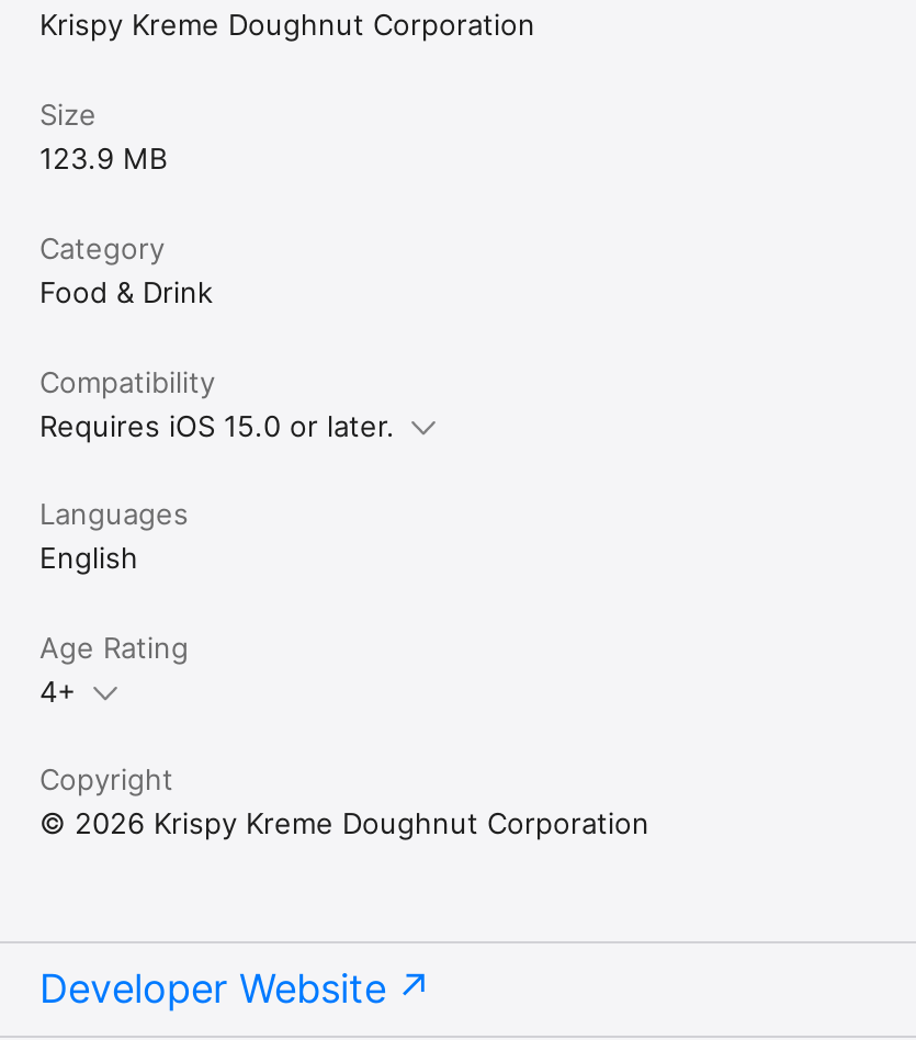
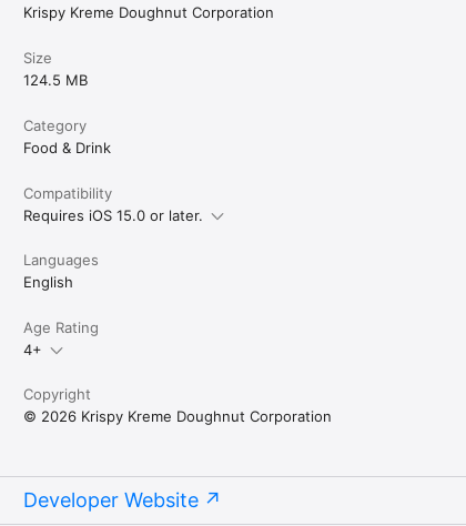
[39,140,167,176] 123.9 MB -> [23,71,88,89] 124.5 MB

